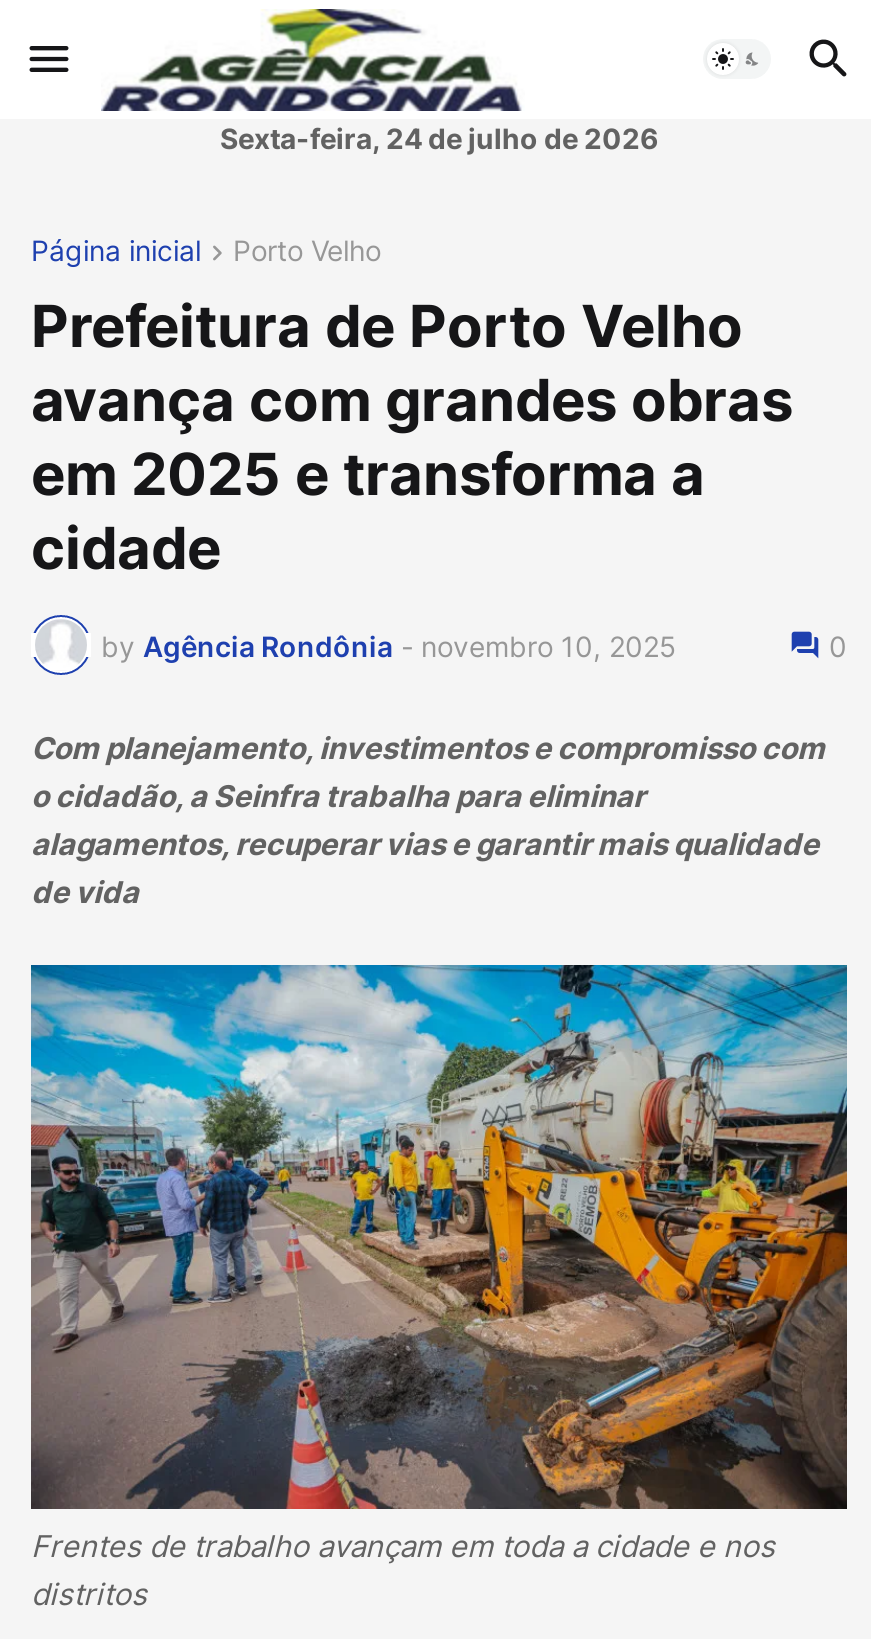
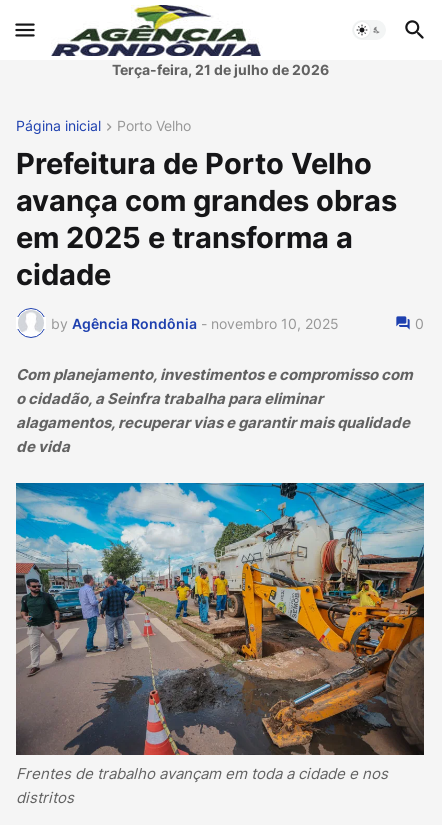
[220,121,658,155] Sexta-feira, 24 de julho de 2026 -> [111,61,328,78] Terça-feira, 21 de julho de 2026

